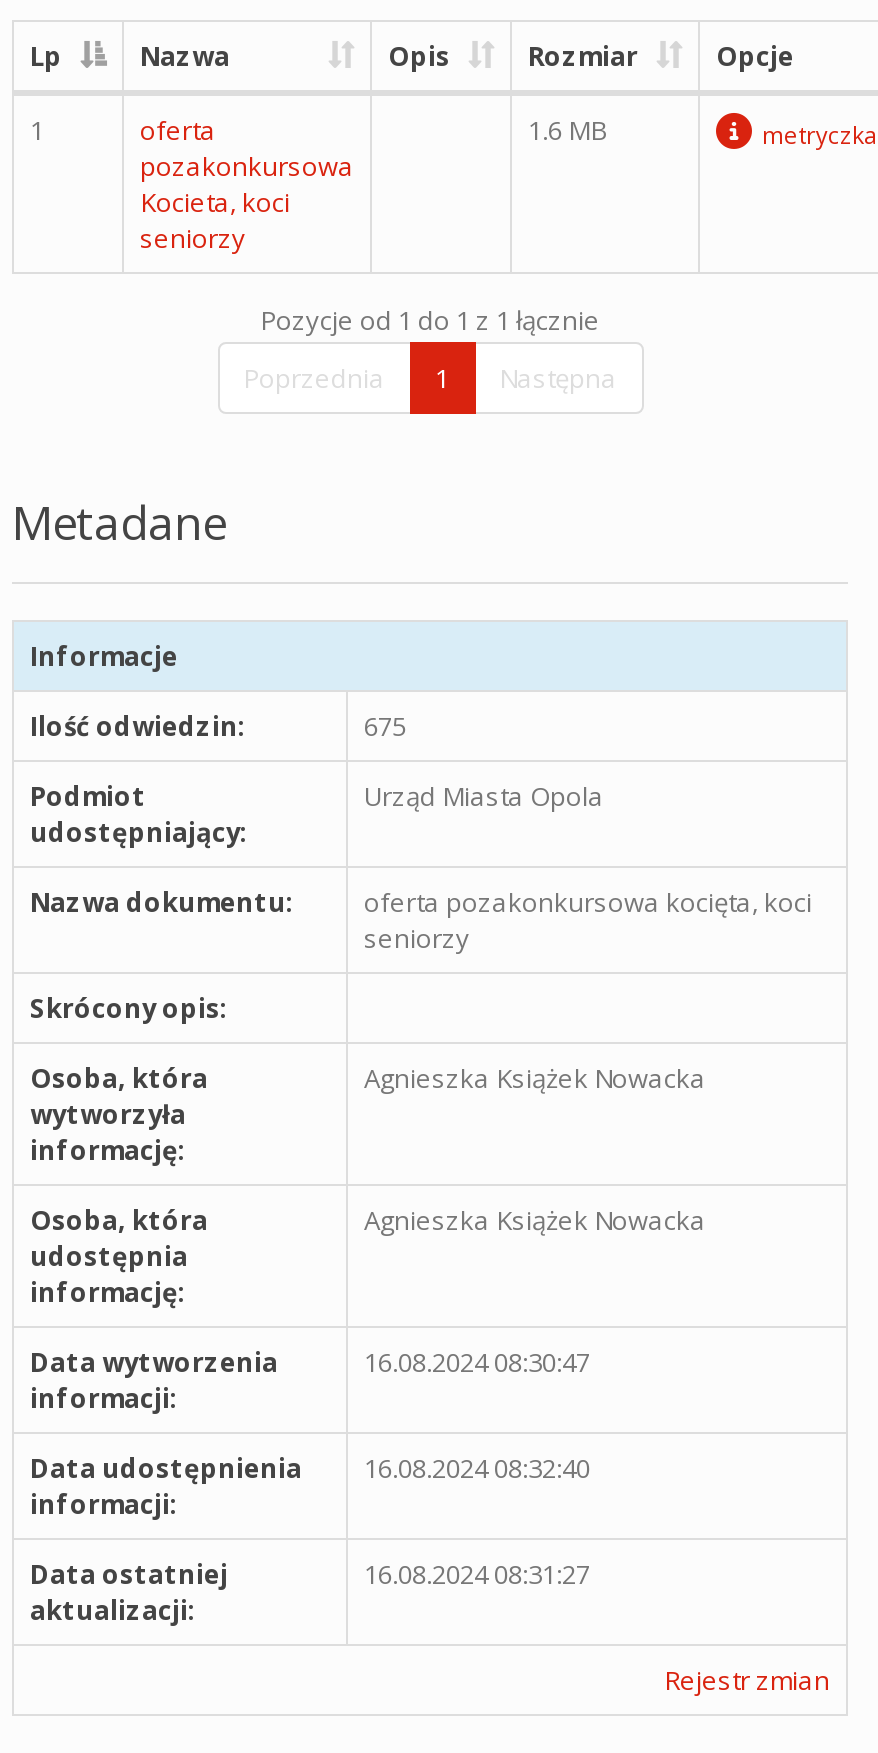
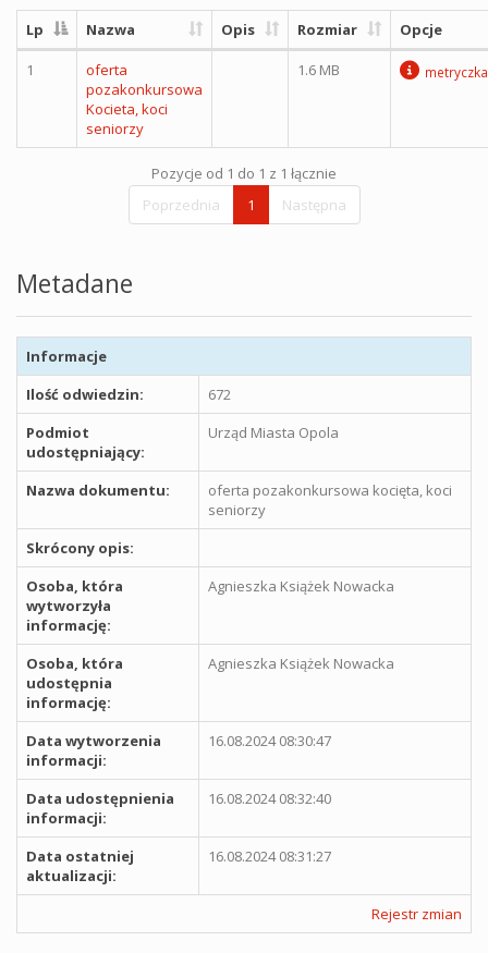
[364,707,406,743] 675 -> [208,384,231,404] 672

